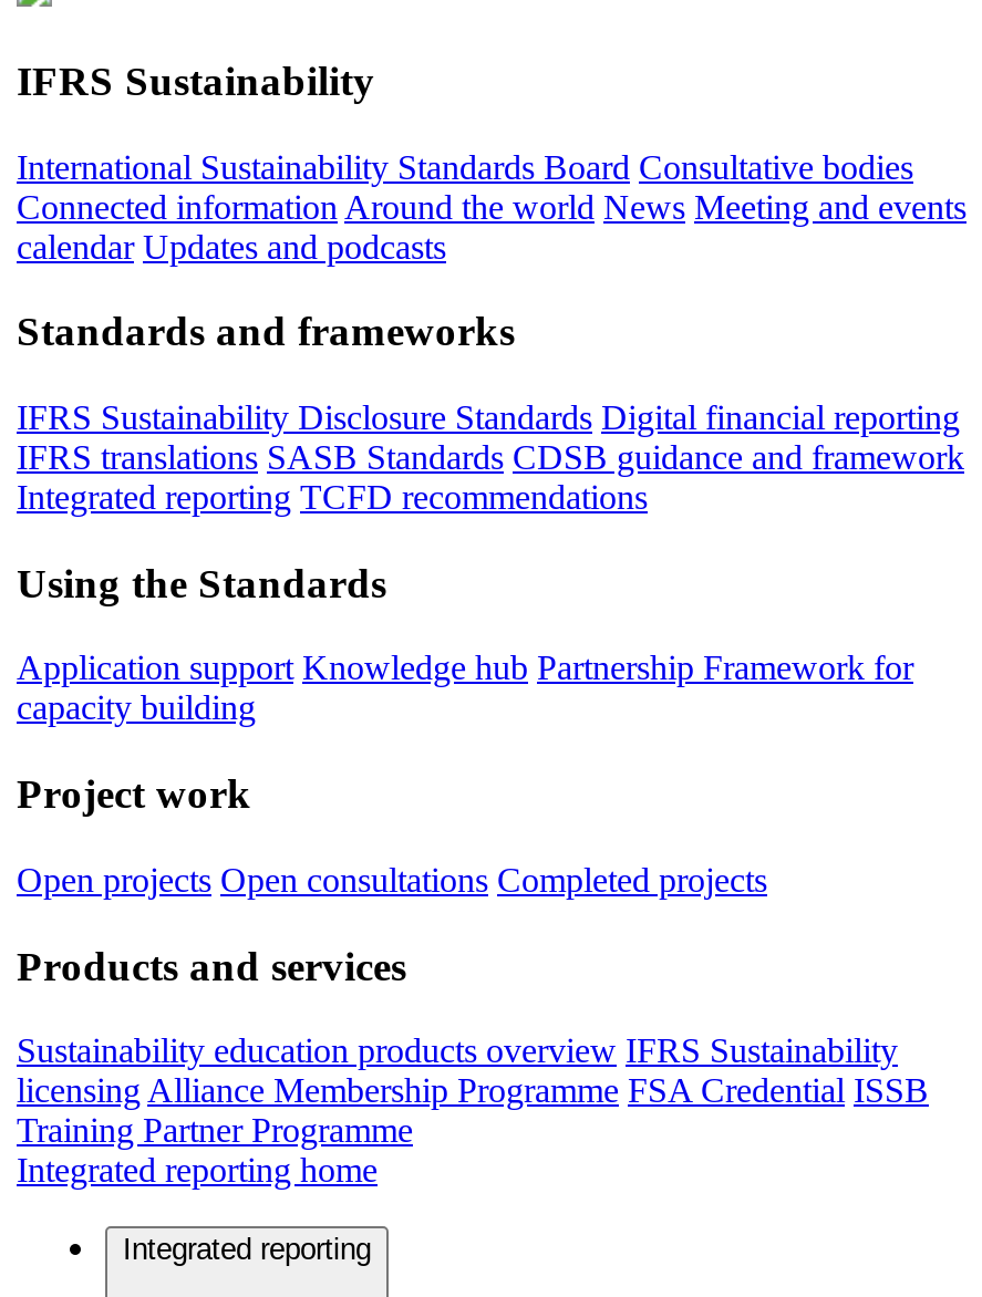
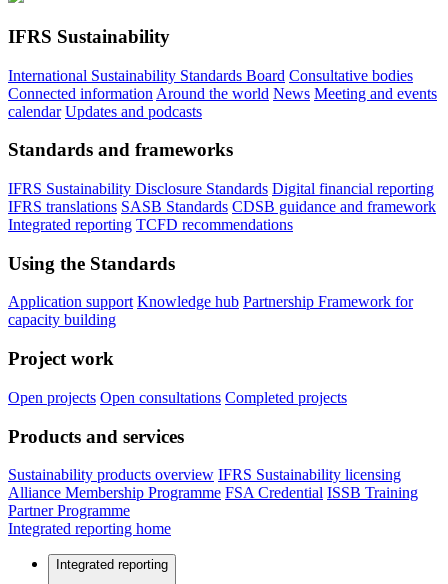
[17,1032,929,1149] Sustainability education products overview IFRS Sustainability | licensing Alliance Membership Programme FSA Credential ISSB | Training Partner Programme -> [8,466,418,519] Sustainability products overview IFRS Sustainability licensing | Alliance Membership Programme FSA Credential ISSB Training | Partner Programme

